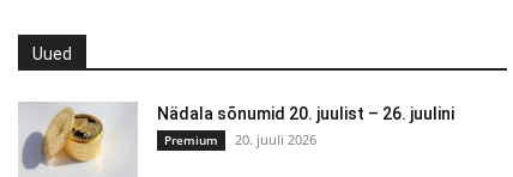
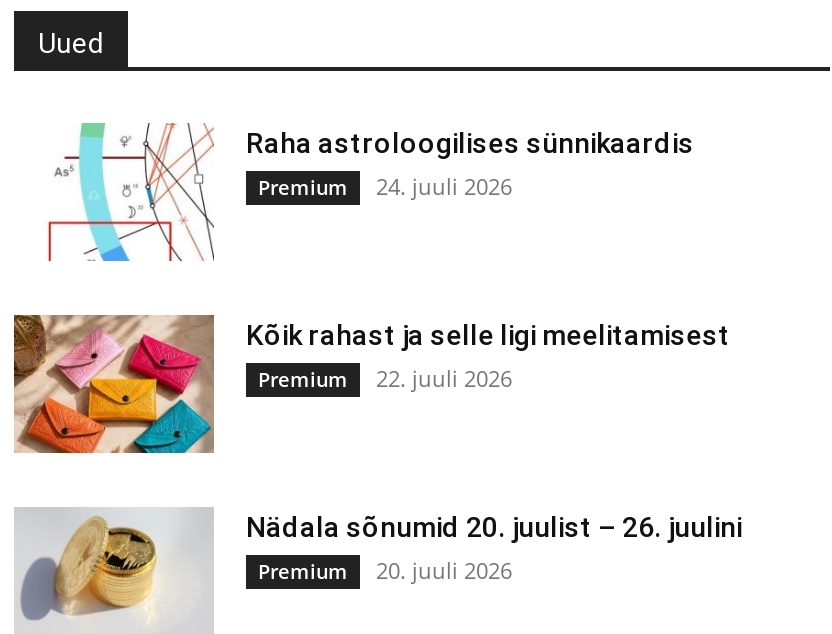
none -> [12,314,730,456] [image] | Kõik rahast ja selle ligi meelitamisest | Premium | 22. juuli 2026
none -> [46,122,694,264] [image] | Raha astroloogilises sünnikaardis | Premium | 24. juuli 2026

